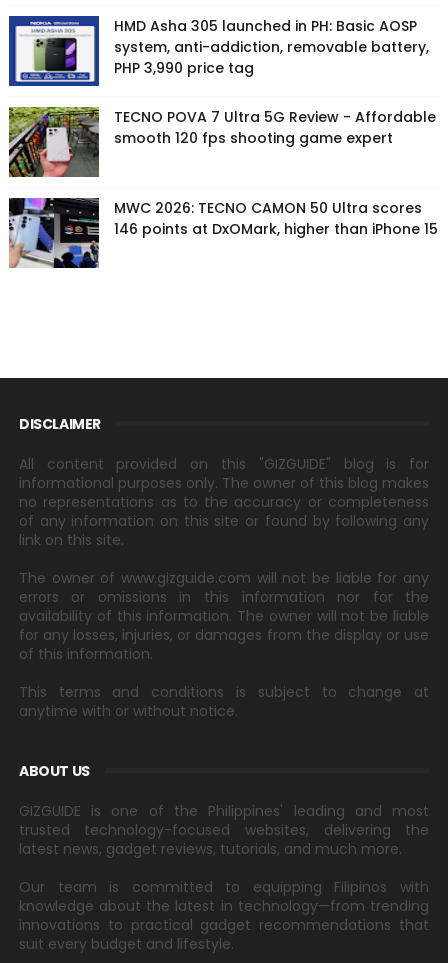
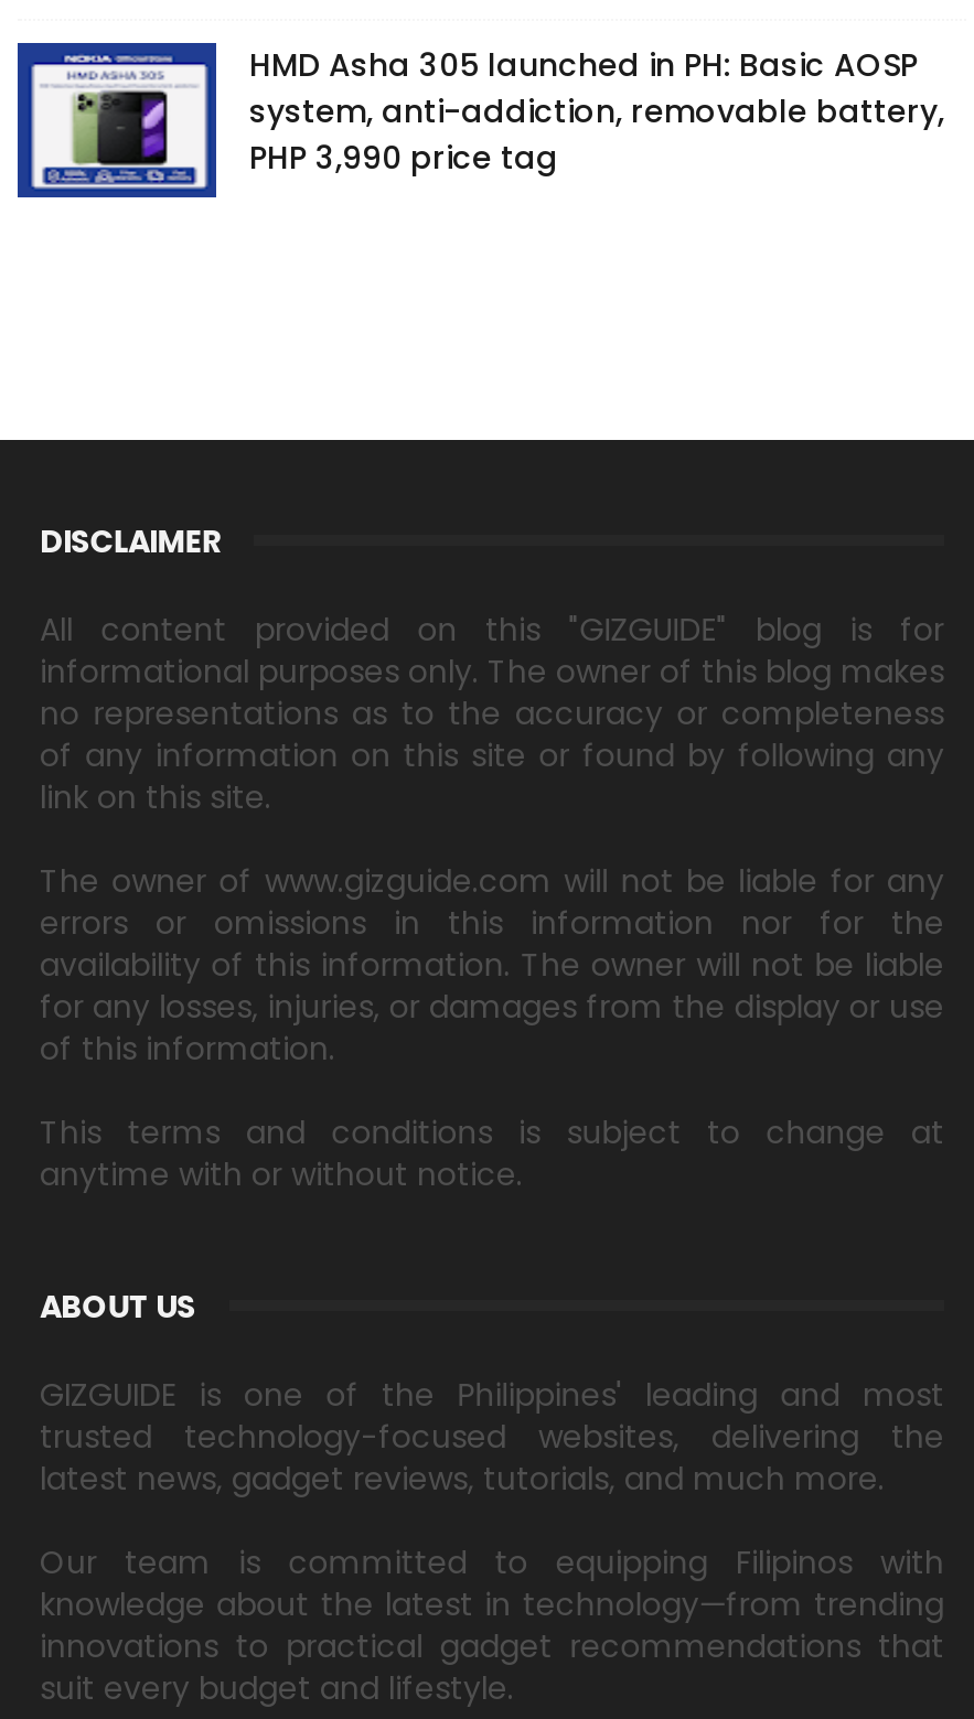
[8,106,438,239] [image] | TECNO POVA 7 Ultra 5G Review - Affordable | smooth 120 fps shooting game expert | MWC 2026: TECNO CAMON 50 Ultra scores | 146 points at DxOMark, higher than iPhone 15 -> none
[8,197,100,269] [image] -> none

